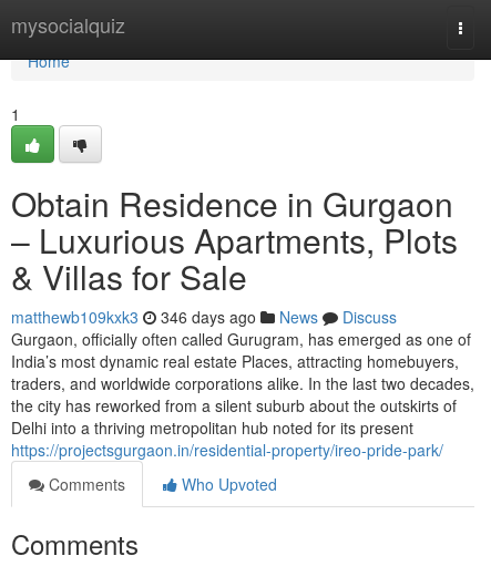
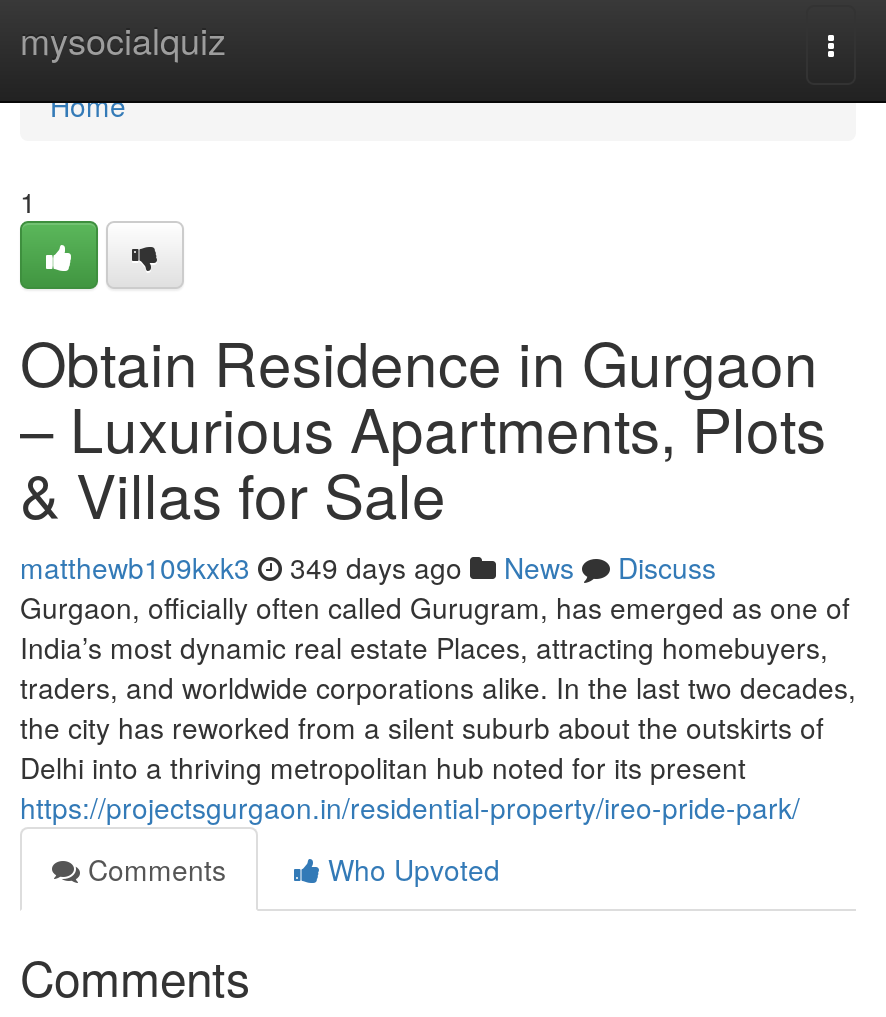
[11,306,397,328] matthewb109kxk3 346 days ago News Discuss -> [20,547,716,587] matthewb109kxk3 349 days ago News Discuss

